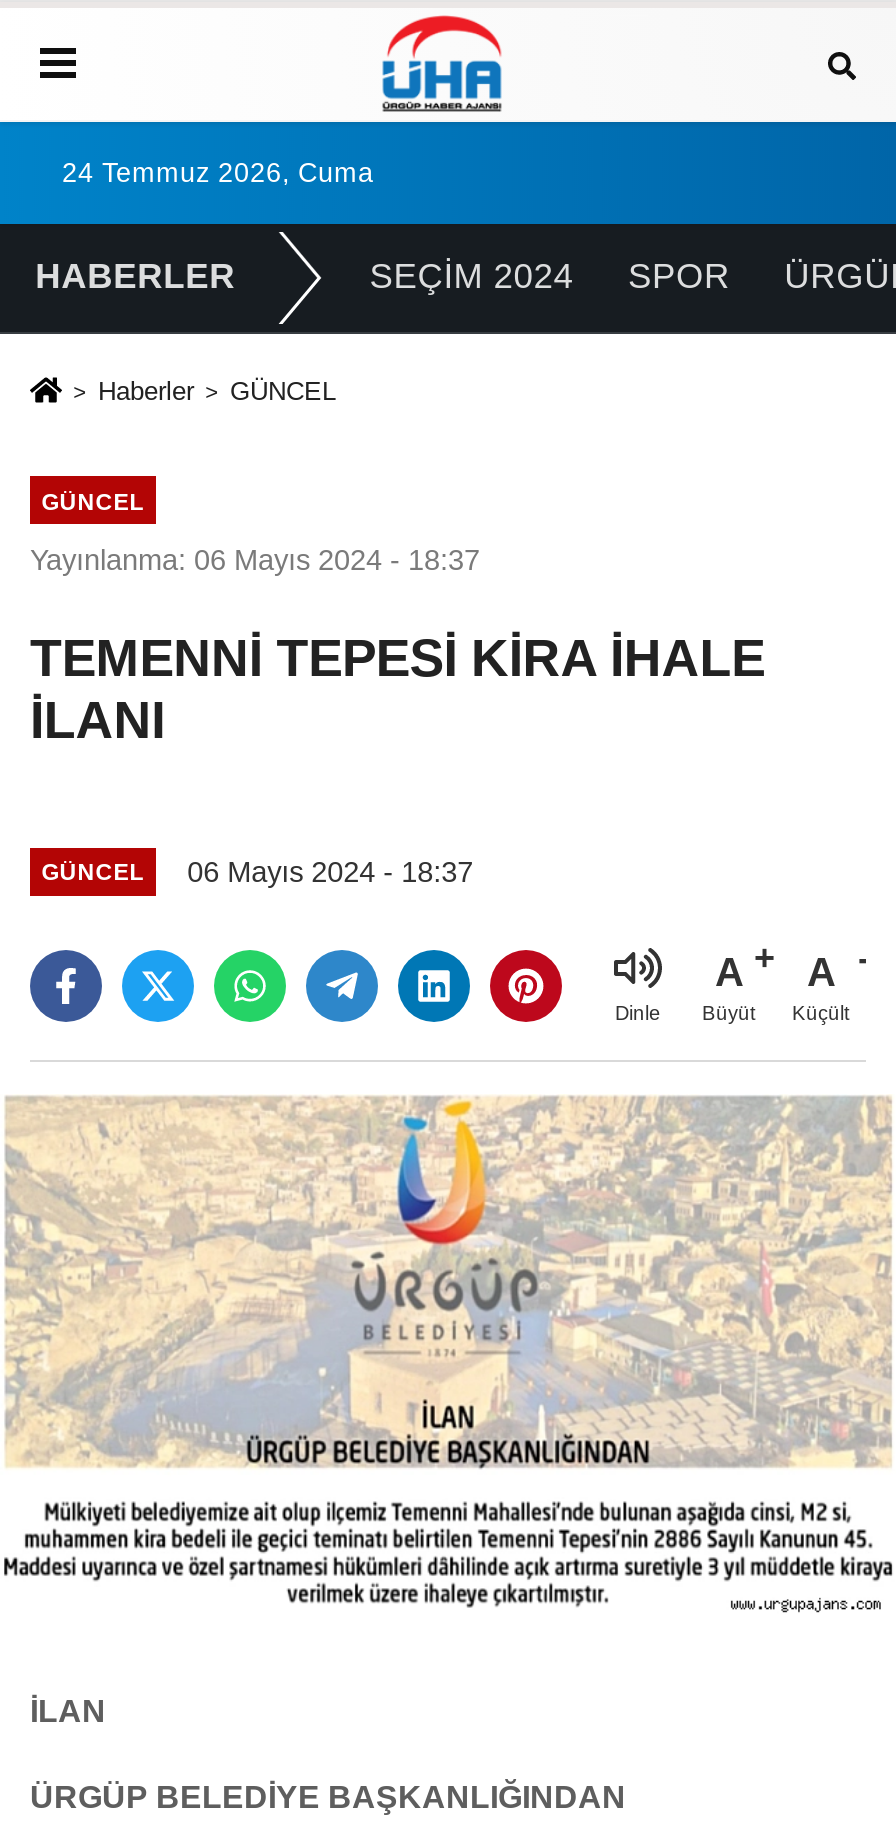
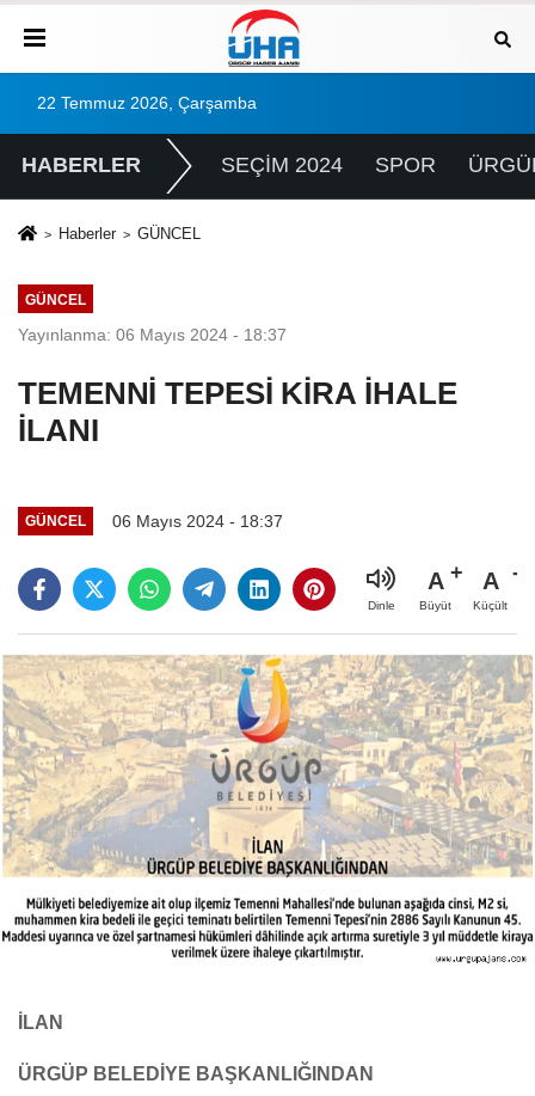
[62,158,374,188] 24 Temmuz 2026, Cuma -> [37,94,257,112] 22 Temmuz 2026, Çarşamba

